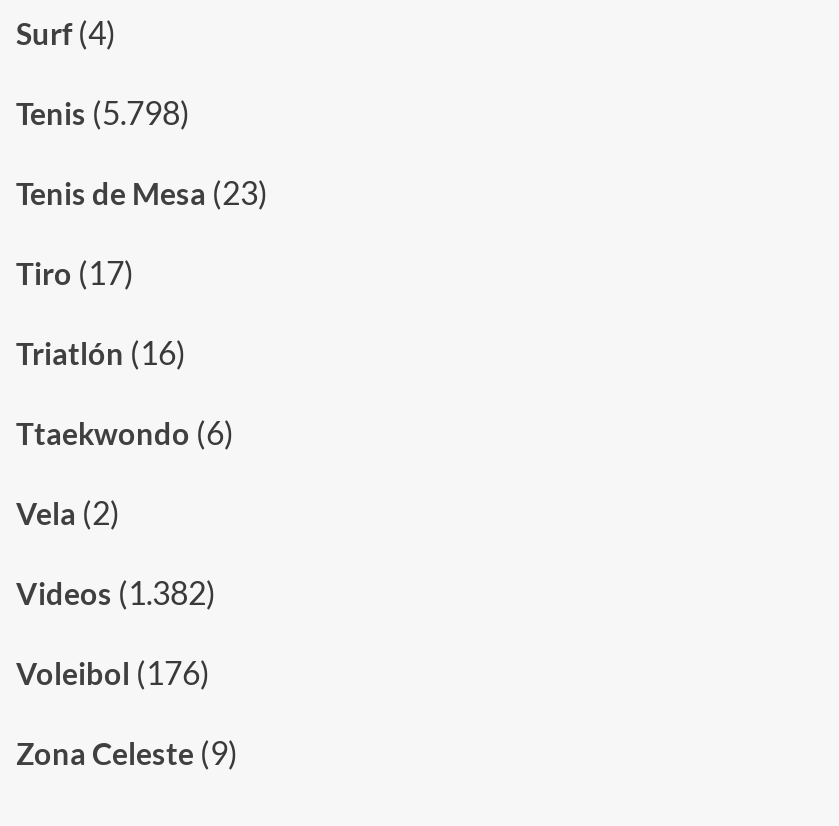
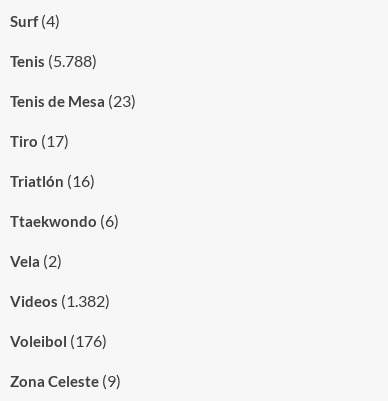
[16,92,190,130] Tenis (5.798) -> [9,51,96,70] Tenis (5.788)

